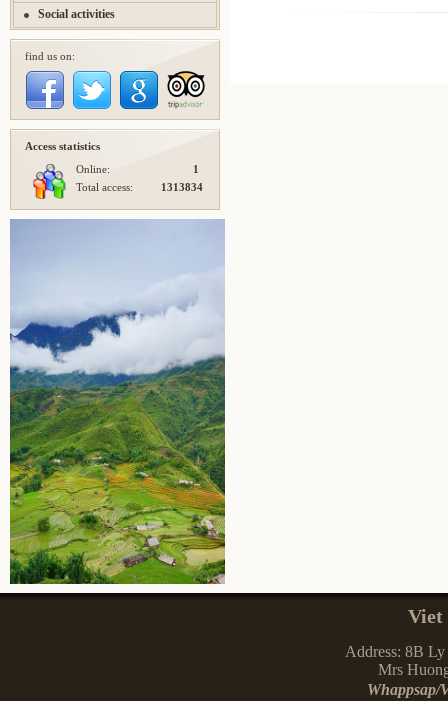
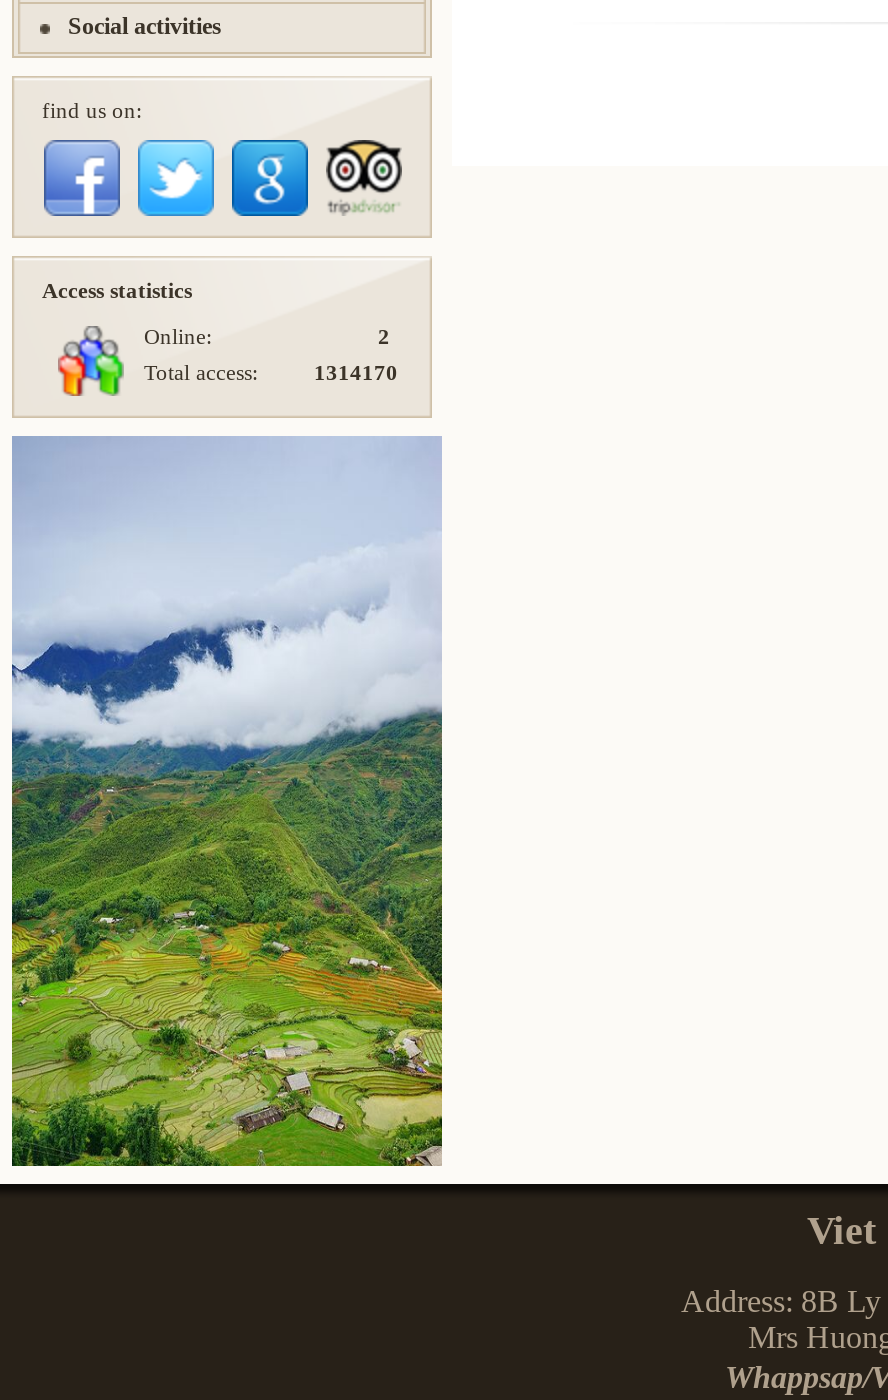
[193,163,199,175] 1 -> [378,324,390,348] 2
[161,181,203,193] 1313834 -> [314,360,398,384] 1314170

